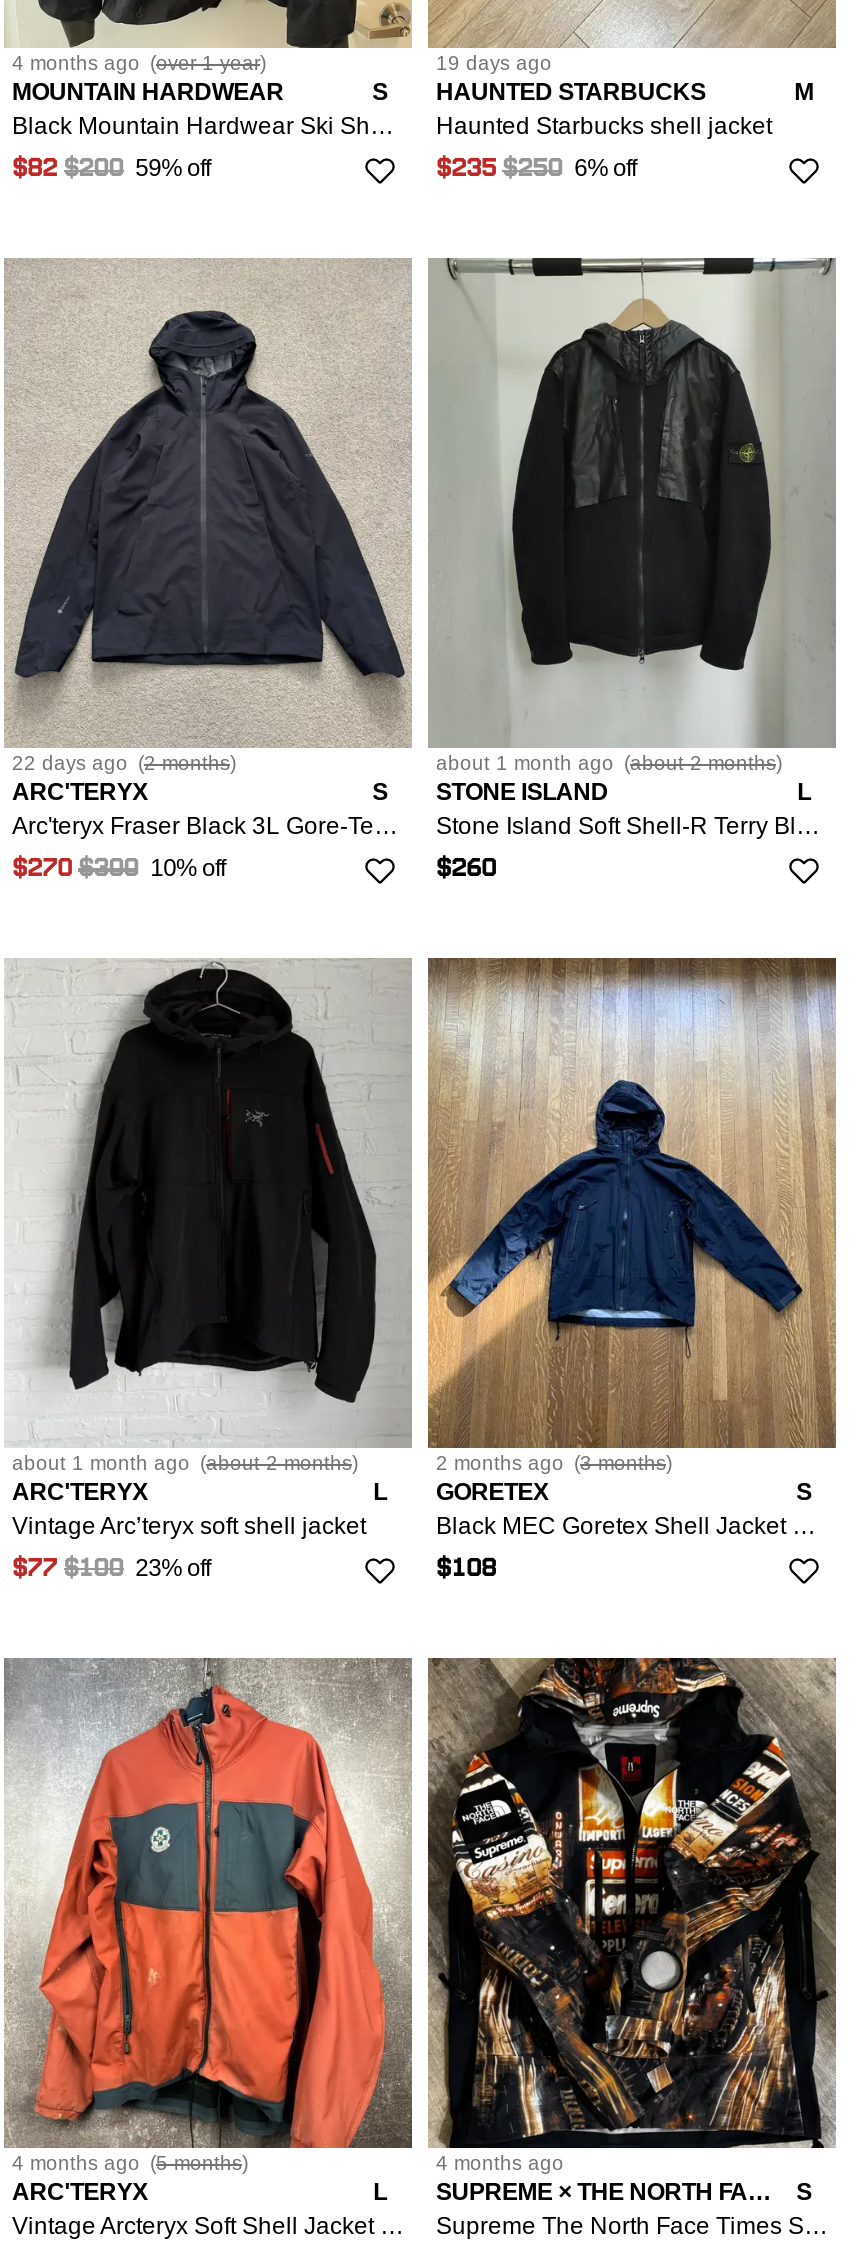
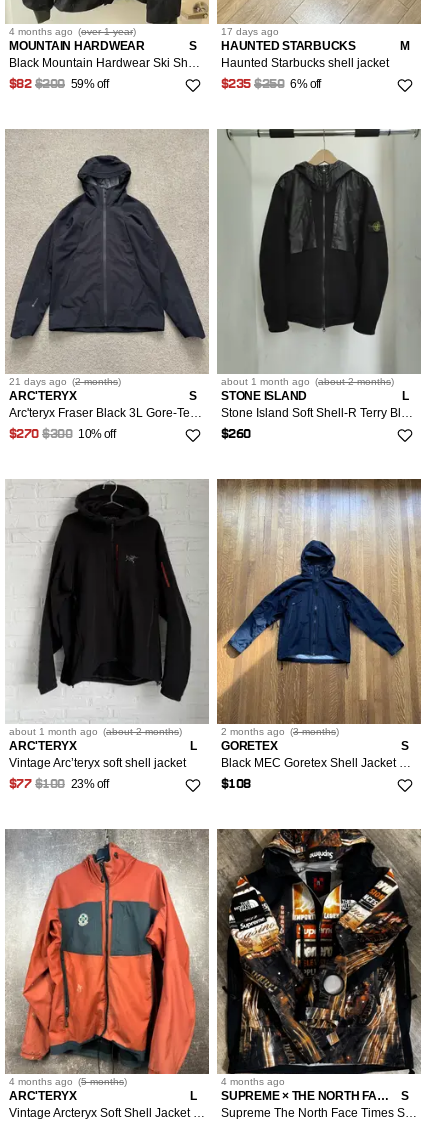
[436,52,552,74] 19 days ago -> [221,26,279,37] 17 days ago
[12,752,236,774] 22 days ago (2 months) -> [9,376,121,387] 21 days ago (2 months)

